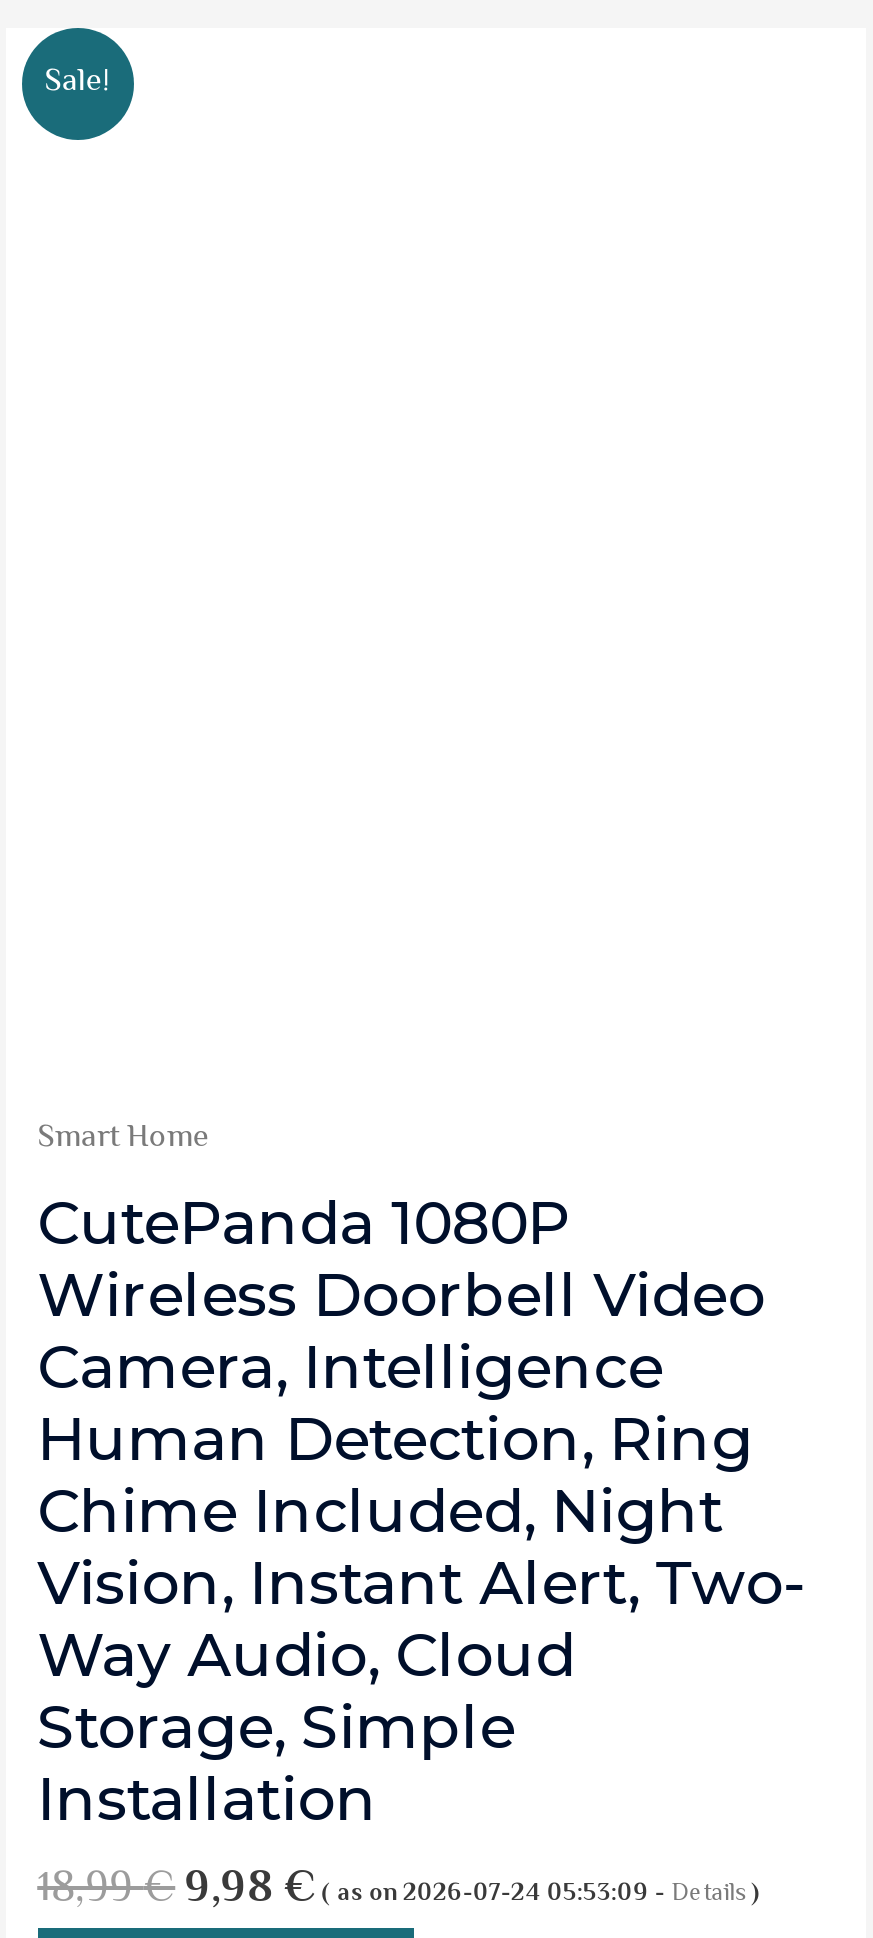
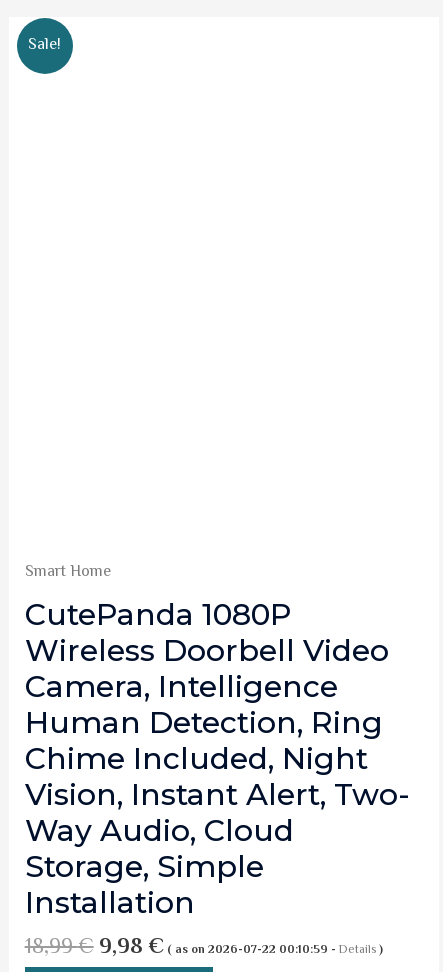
[37,1856,759,1924] 18,99€ 9,98 € ( as on 2026-07-24 05:53:09 - Details) -> [25,931,383,965] 18,99€ 9,98 € ( as on 2026-07-22 00:10:59 - Details)

